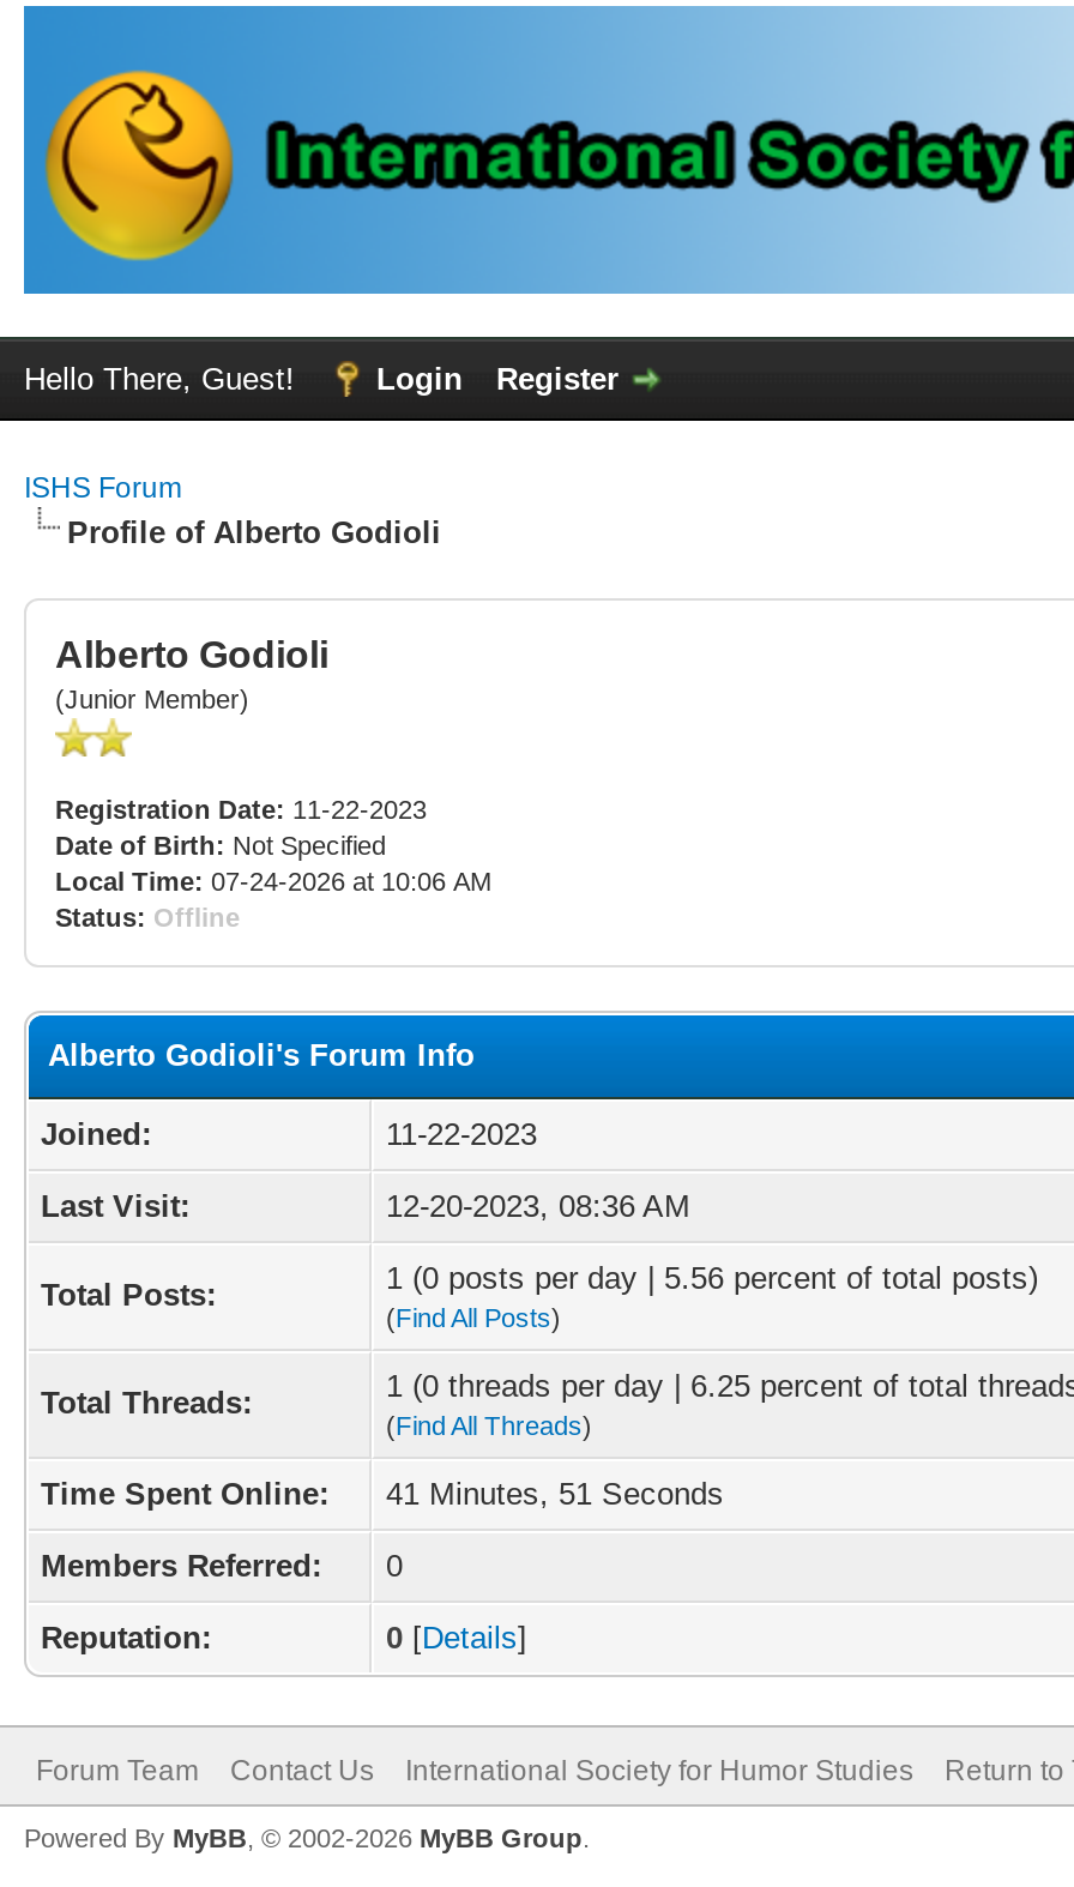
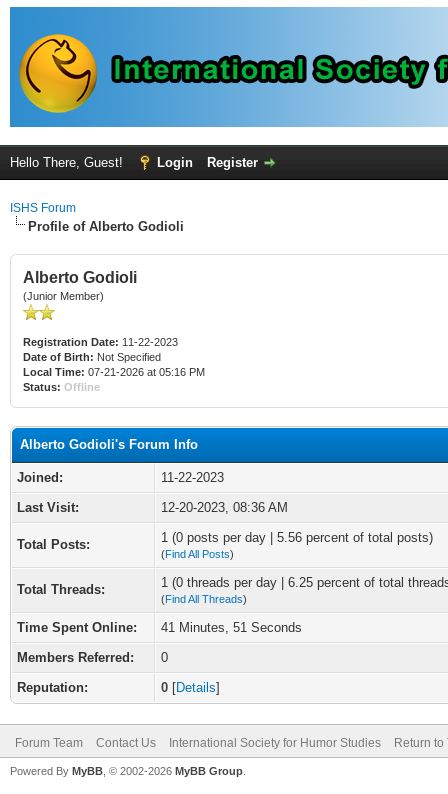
[55,867,491,896] Local Time: 07-24-2026 at 10:06 AM -> [23,366,205,378] Local Time: 07-21-2026 at 05:16 PM

